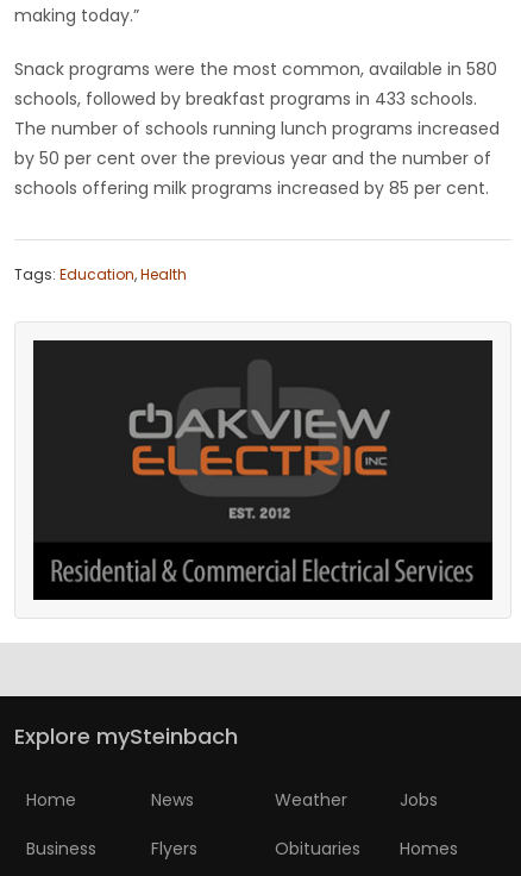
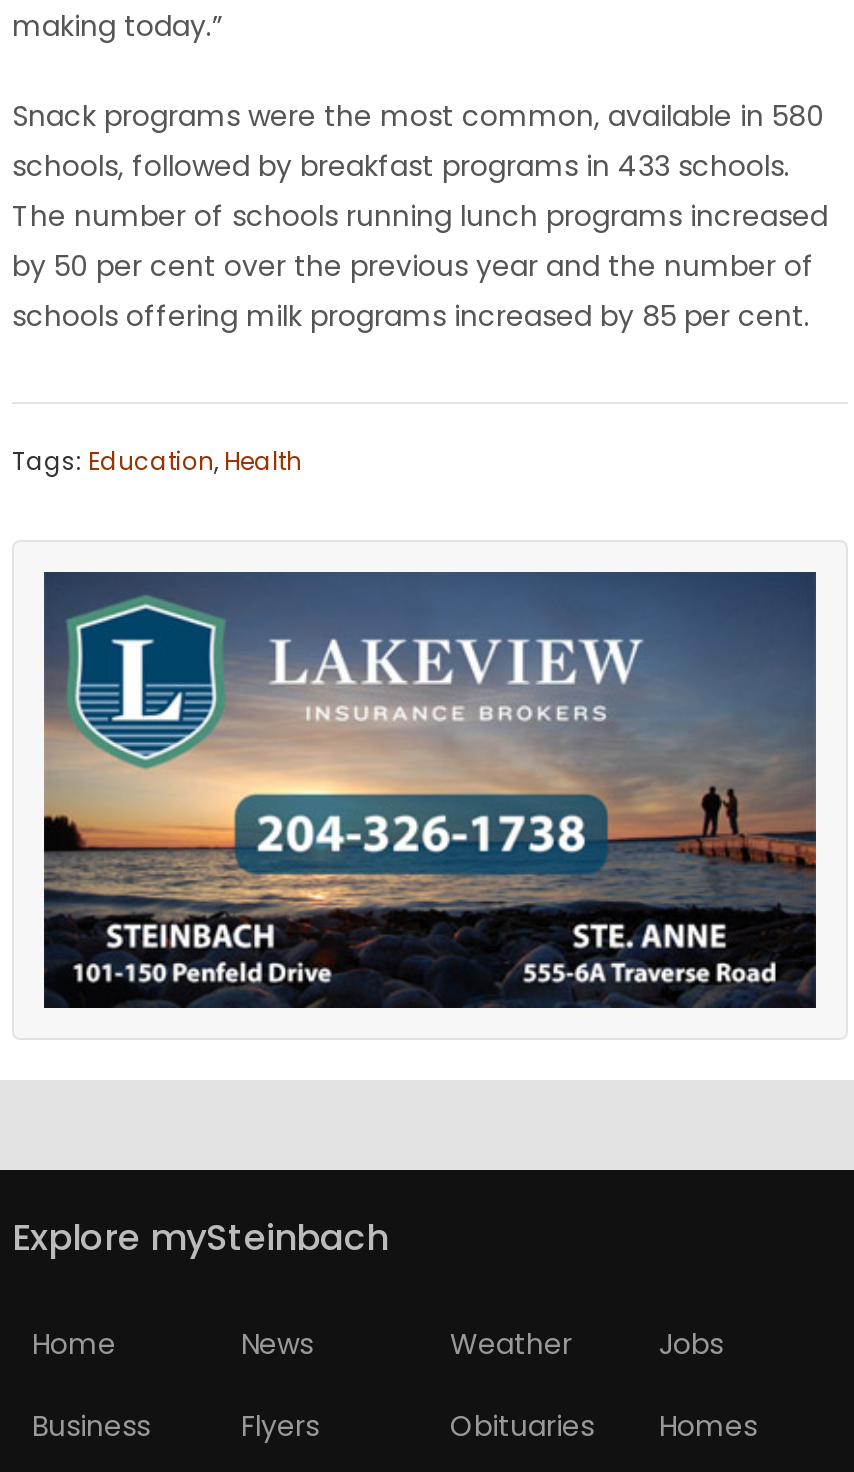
[32,340,494,600] [image] -> [42,572,818,1008] [image]

